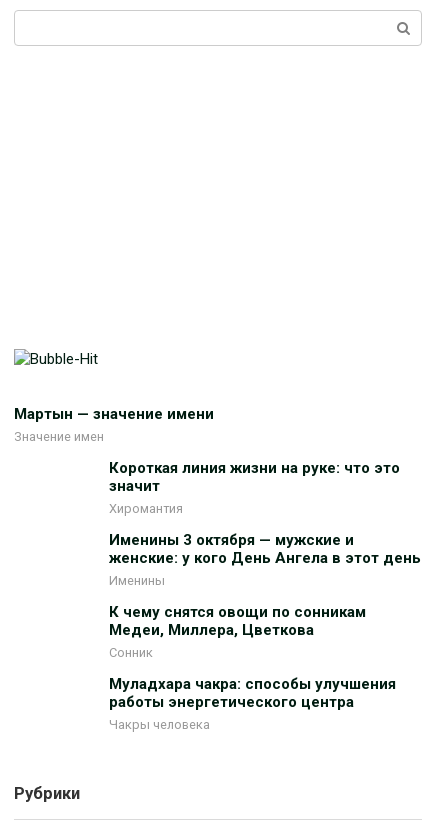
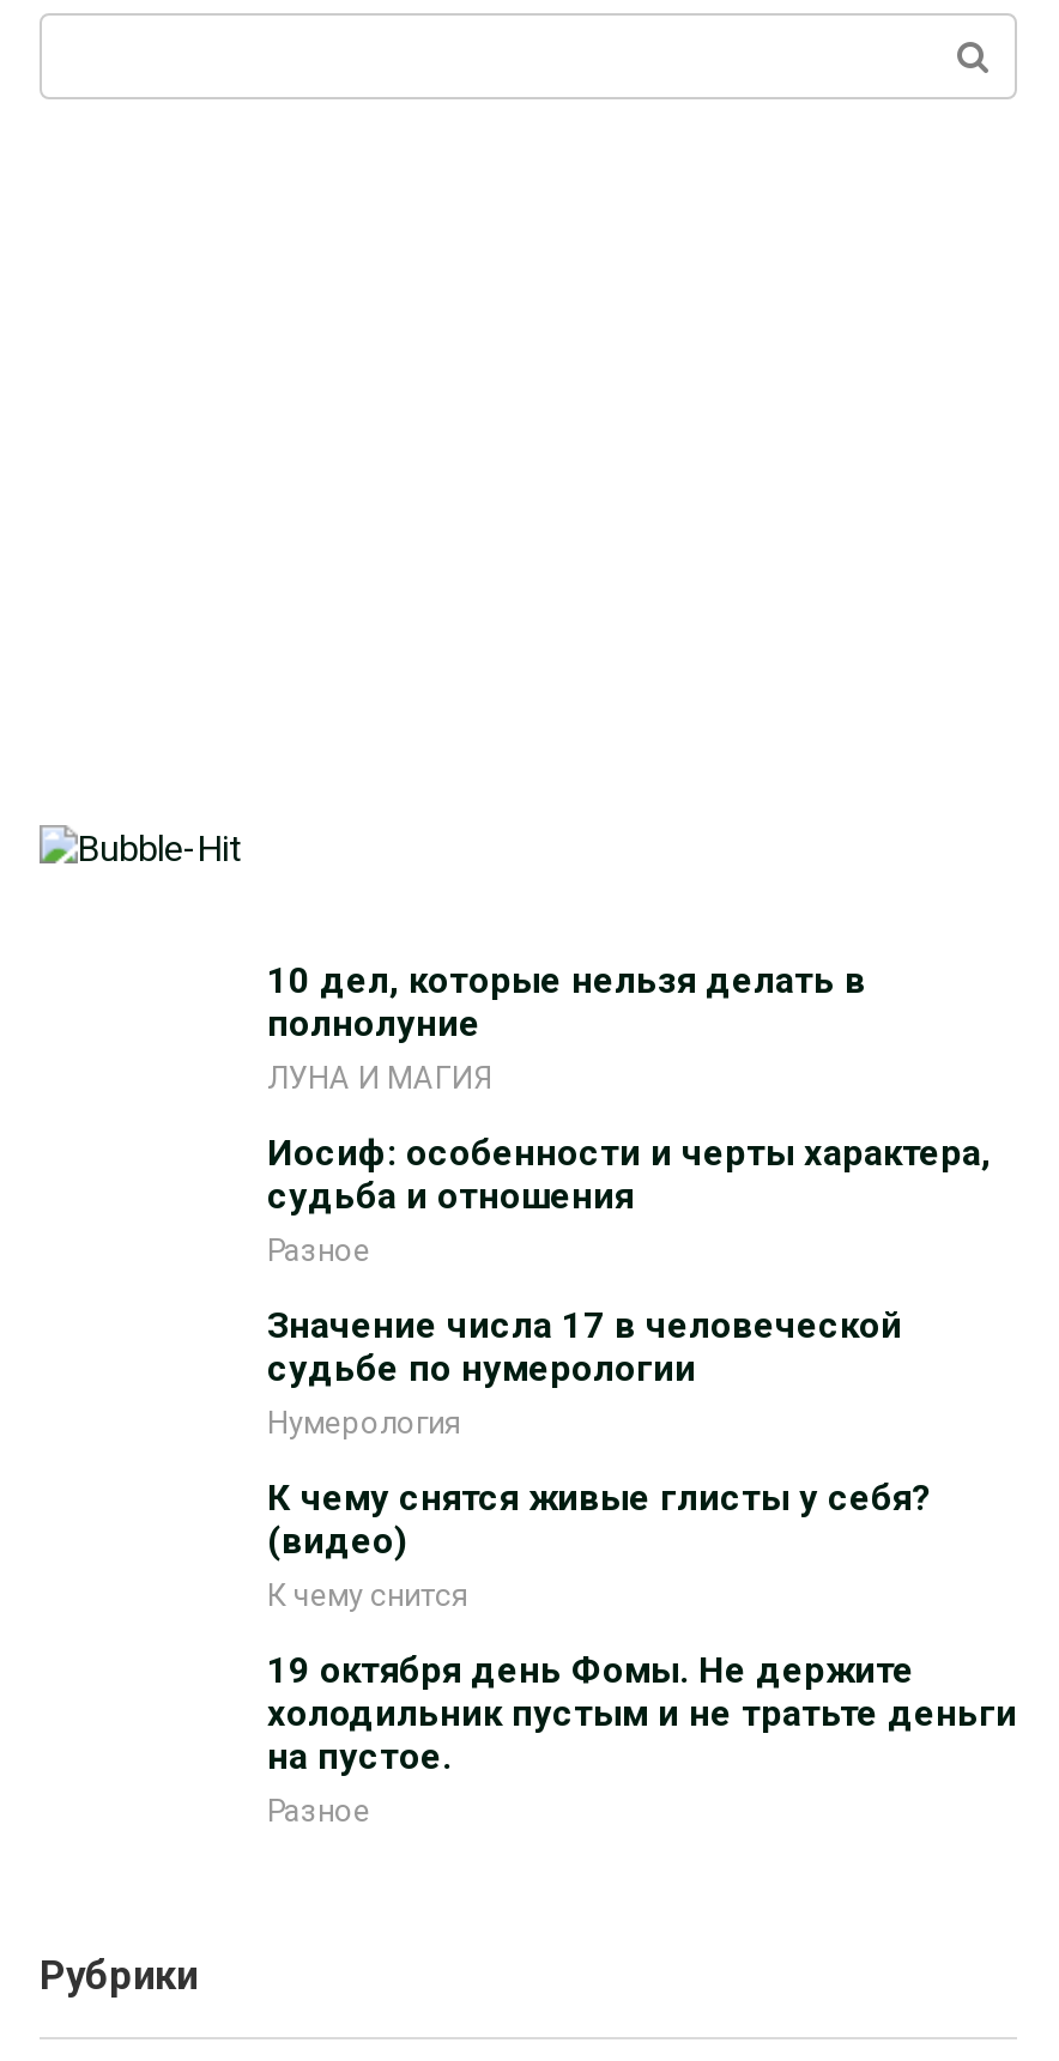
[14,405,214,444] Мартын — значение имени | Значение имен -> [267,960,866,1097] 10 дел, которые нельзя делать в | полнолуние | ЛУНА И МАГИЯ
[109,459,400,516] Короткая линия жизни на руке: что это | значит | Хиромантия -> [267,1133,991,1269] Иосиф: особенности и черты характера, | судьба и отношения | Разное
[109,531,421,588] Именины 3 октября — мужские и | женские: у кого День Ангела в этот день | Именины -> [267,1305,902,1442] Значение числа 17 в человеческой | судьбе по нумерологии | Нумерология
[109,603,366,660] К чему снятся овощи по сонникам | Медеи, Миллера, Цветкова | Сонник -> [267,1478,931,1614] К чему снятся живые глисты у себя? | (видео) | К чему снится
[109,675,396,732] Муладхара чакра: способы улучшения | работы энергетического центра | Чакры человека -> [267,1650,1017,1830] 19 октября день Фомы. Не держите | холодильник пустым и не тратьте деньги | на пустое. | Разное

